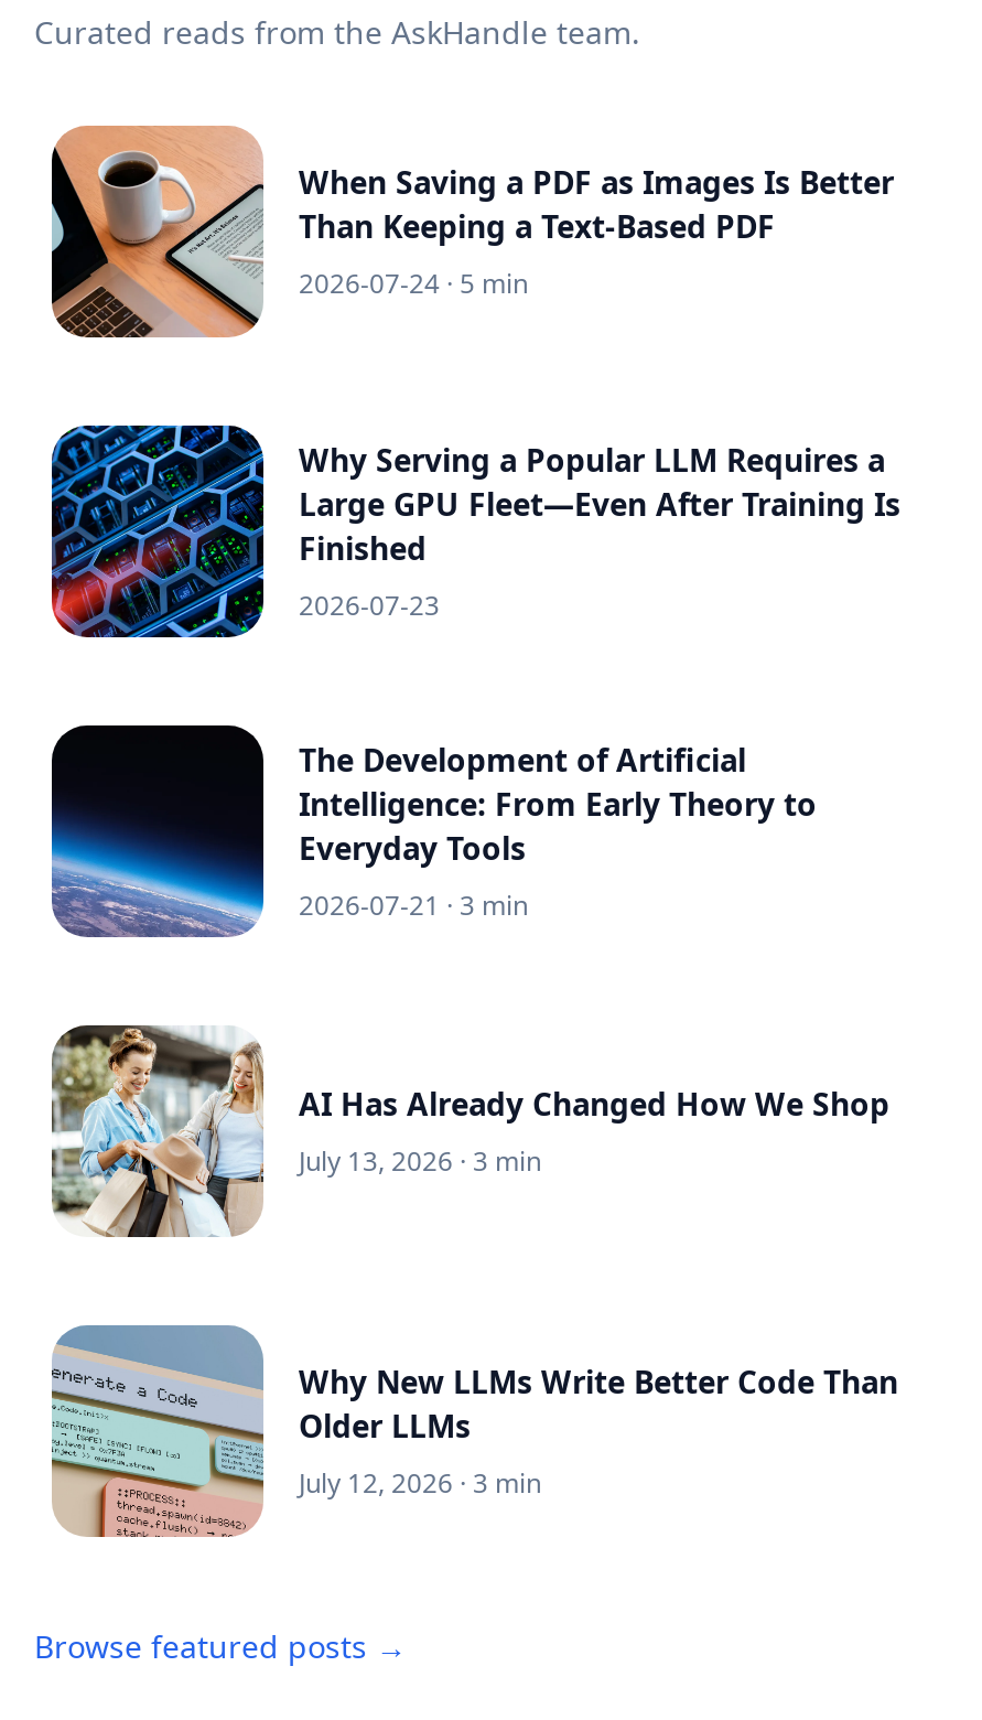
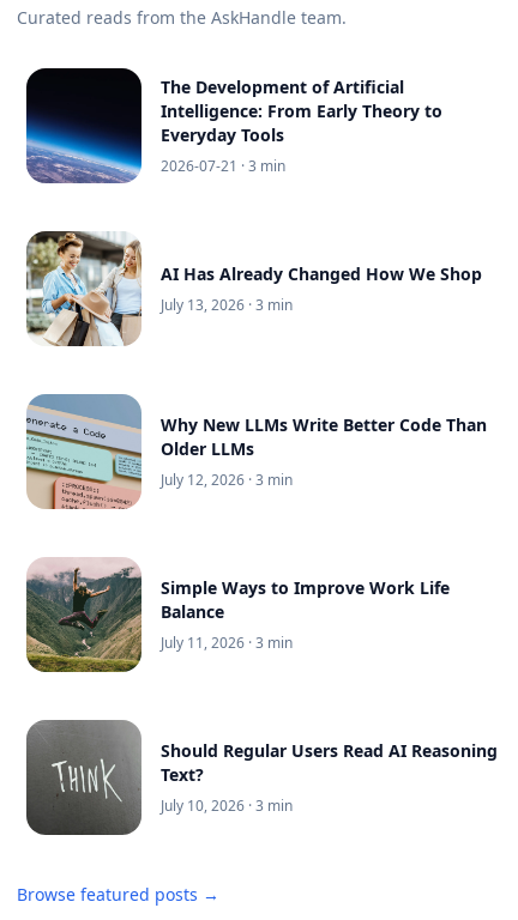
[50,126,894,340] [image] | When Saving a PDF as Images Is Better | Than Keeping a Text-Based PDF | 2026-07-24 · 5 min -> none
[50,423,900,639] [image] | Why Serving a Popular LLM Requires a | Large GPU Fleet—Even After Training Is | Finished | 2026-07-23 -> none
moved [47,738,898,1501] -> [24,75,487,490]: [image] | The Development of Artificial | Intelligence: From Early Theory to | ... | Older LLMs | July 12, 2026 · 3 min
none -> [25,557,450,673] [image] | Simple Ways to Improve Work Life | Balance | July 11, 2026 · 3 min
none -> [26,720,498,836] [image] | Should Regular Users Read AI Reasoning | Text? | July 10, 2026 · 3 min

